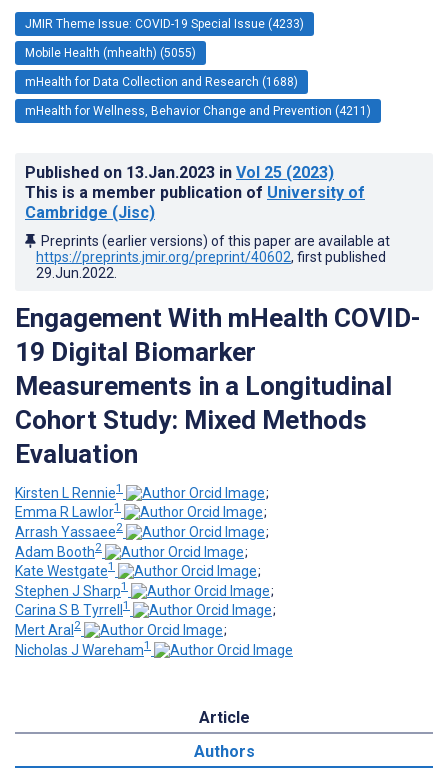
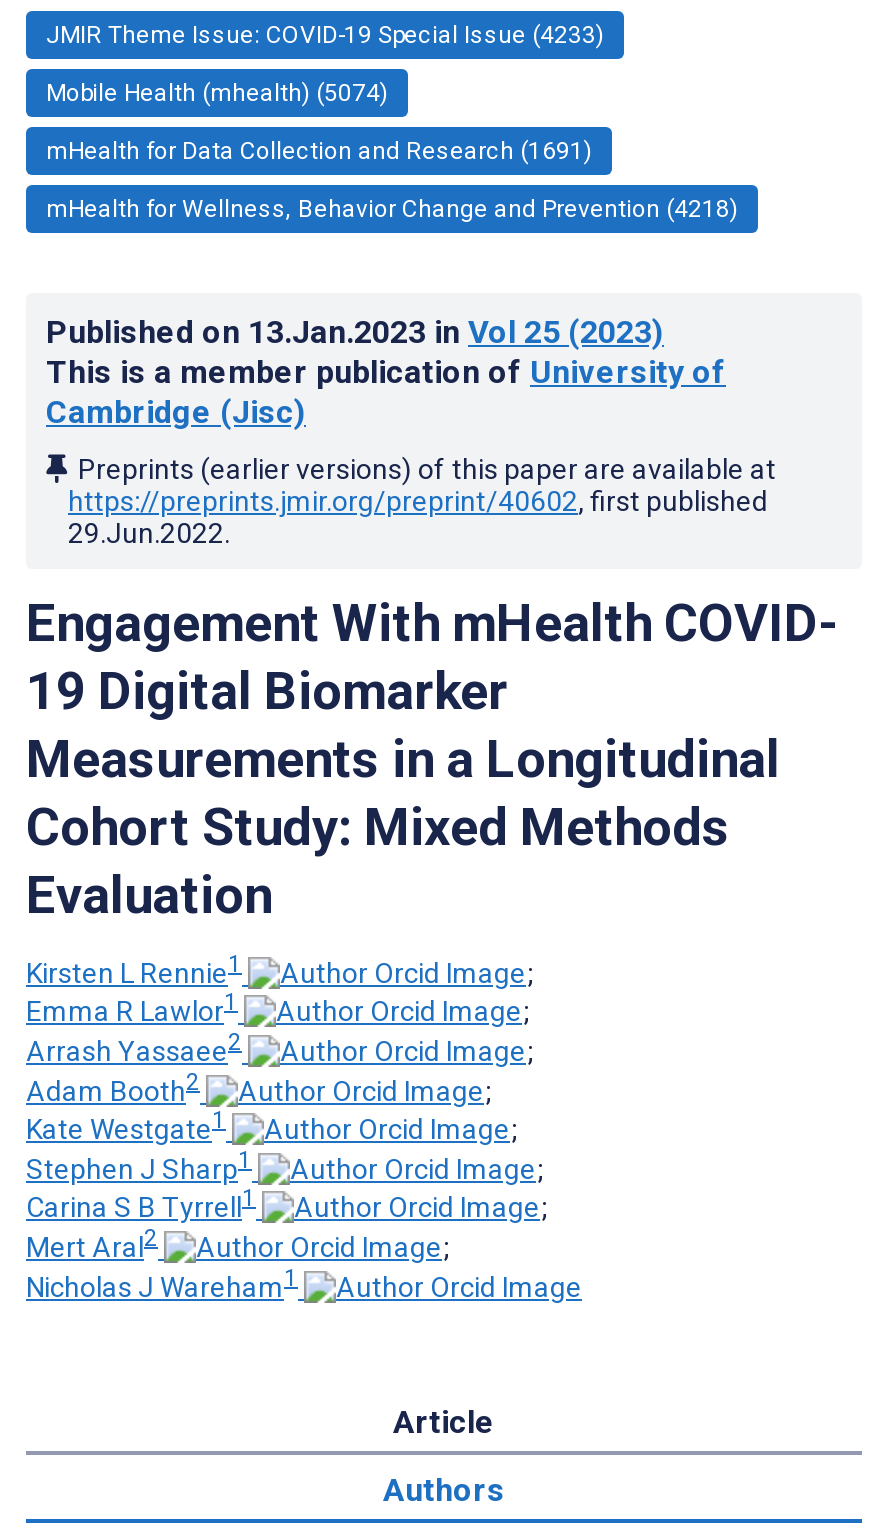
[25,46,196,60] Mobile Health (mhealth) (5055) -> [46,79,388,107] Mobile Health (mhealth) (5074)
[25,75,298,89] mHealth for Data Collection and Research (1688) -> [46,137,592,165] mHealth for Data Collection and Research (1691)
[25,104,371,118] mHealth for Wellness, Behavior Change and Prevention (4211) -> [46,195,738,223] mHealth for Wellness, Behavior Change and Prevention (4218)

